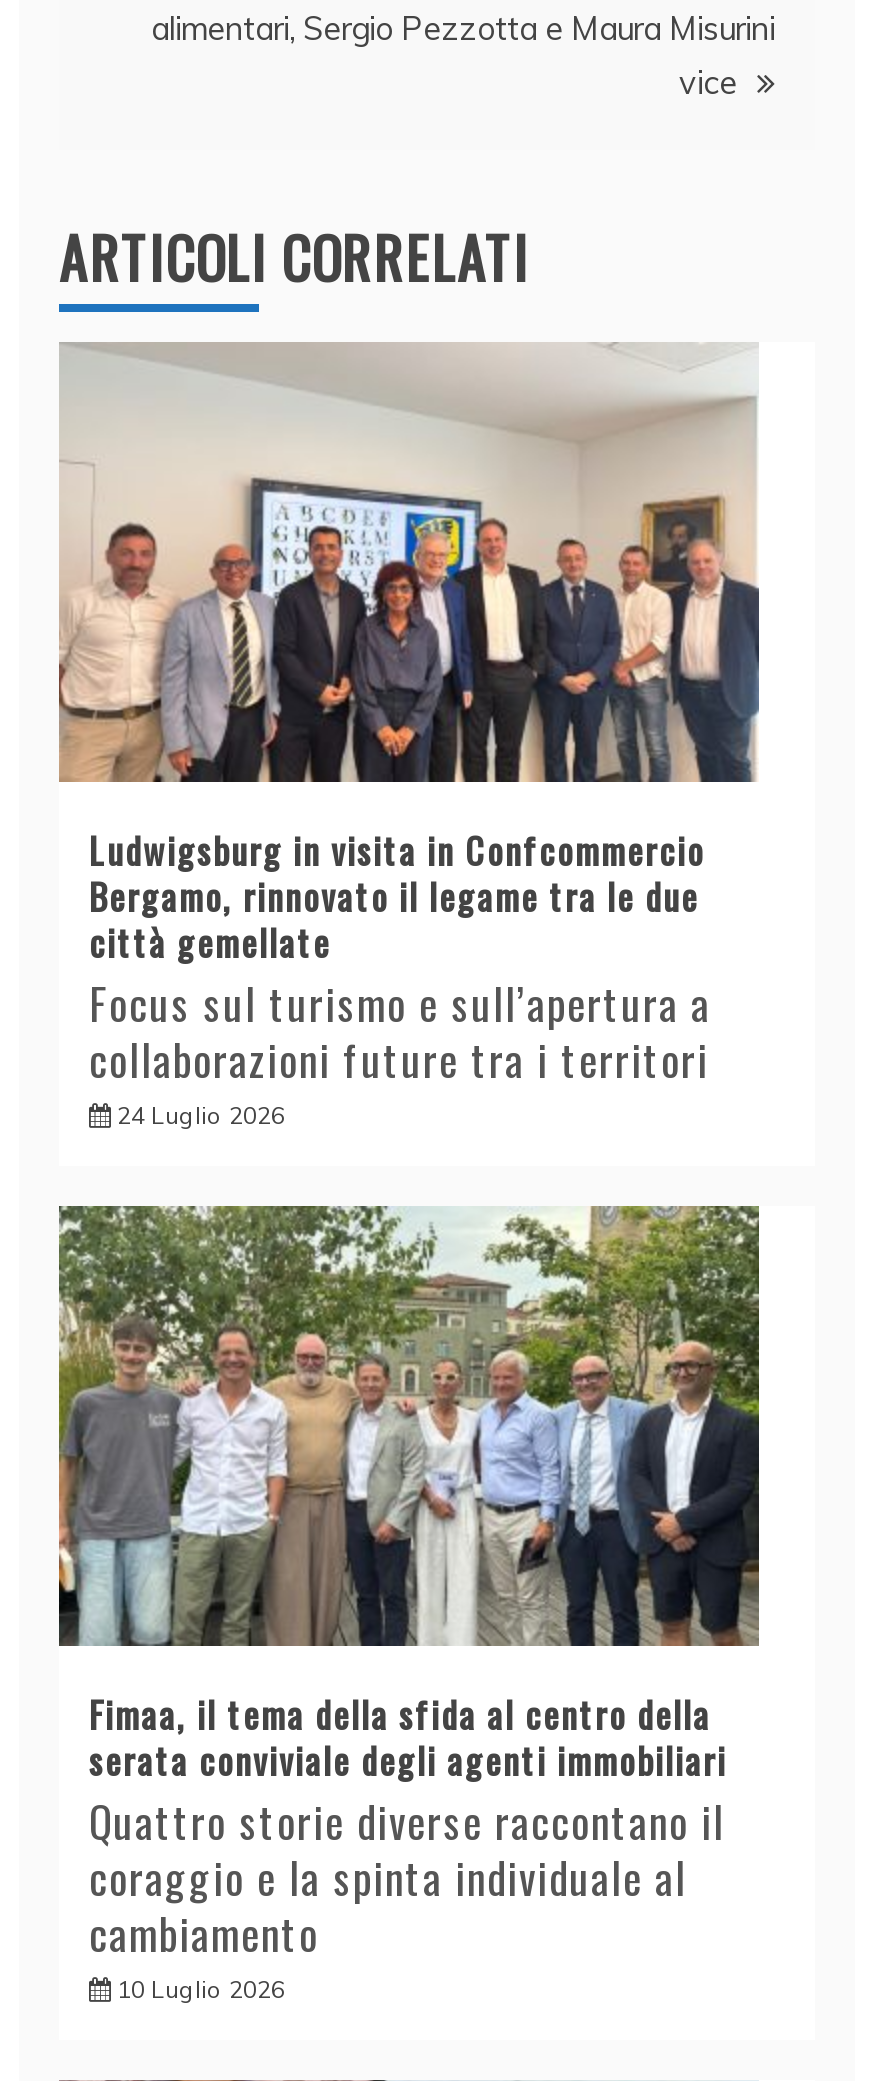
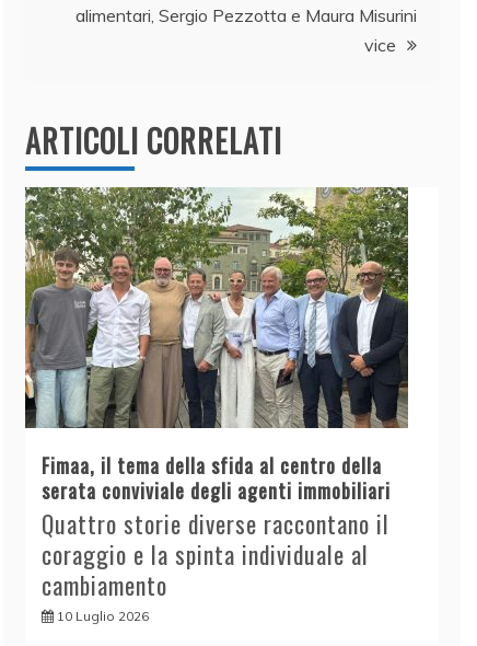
[59,344,761,1130] [image] | Ludwigsburg in visita in Confcommercio | Bergamo, rinnovato il legame tra le due | città gemellate | Focus sul turismo e sull’apertura a | collaborazioni future tra i territori | 24 Luglio 2026 -> none

